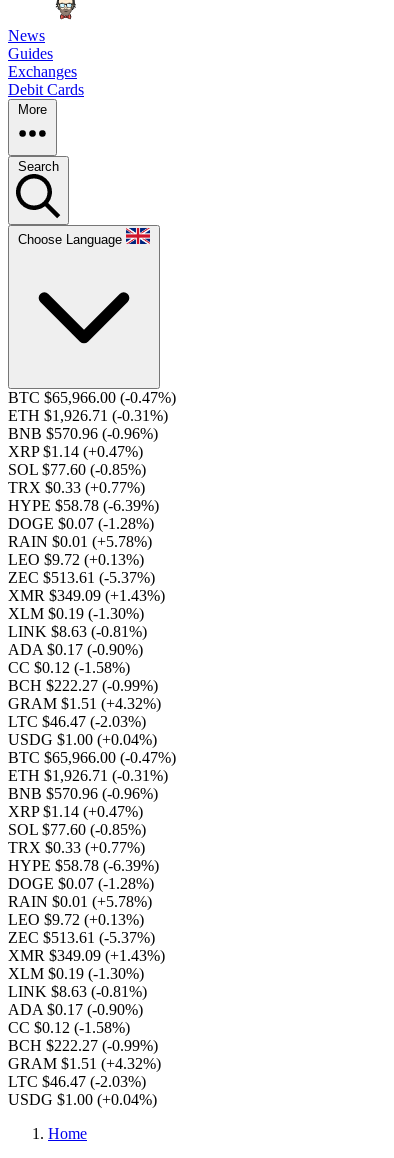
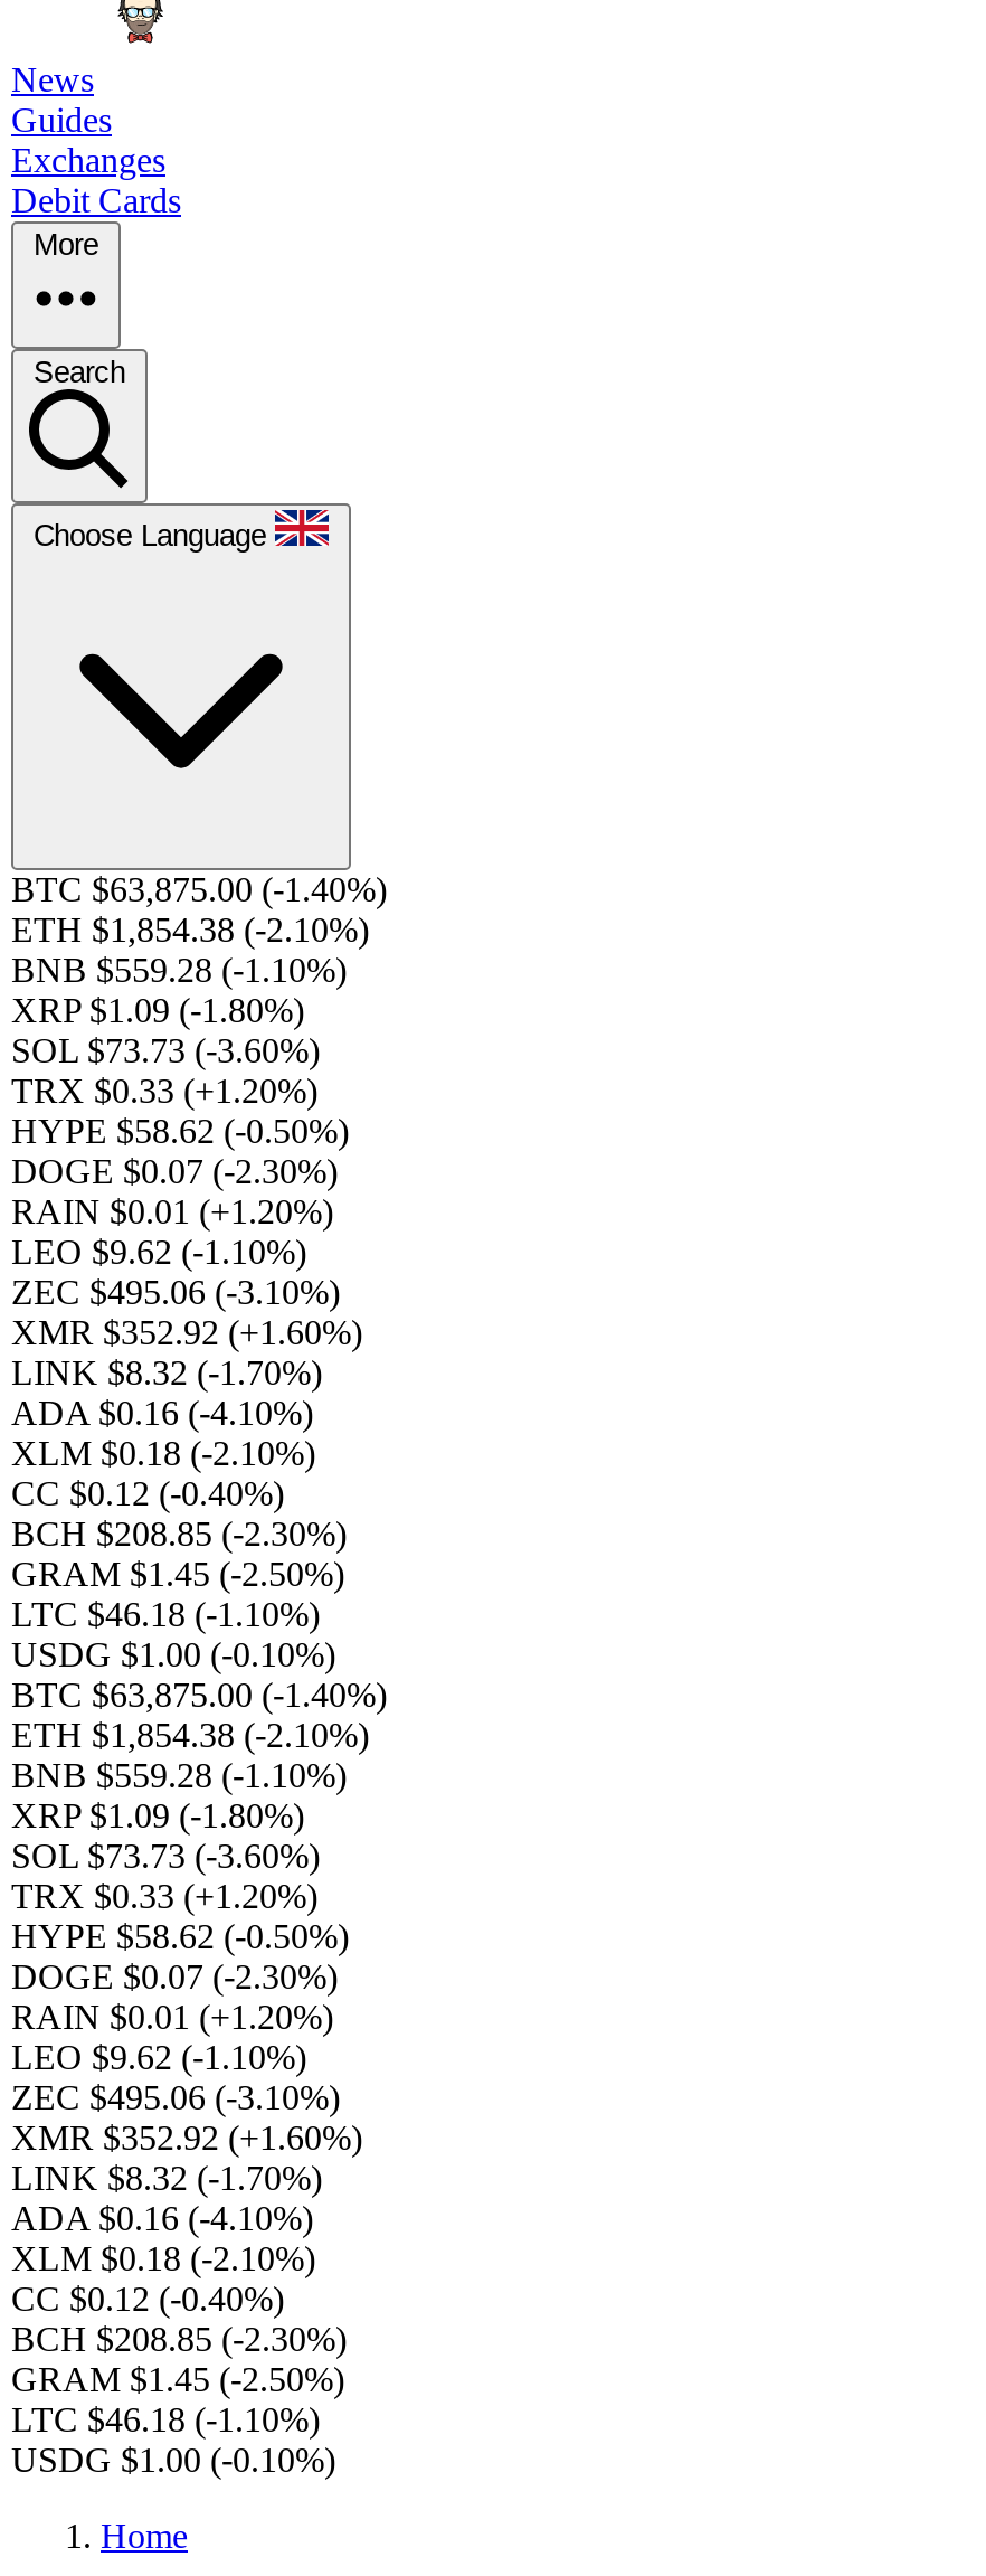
[8,389,176,1108] BTC $65,966.00(-0.47%) | ETH $1,926.71 (-0.31%) | BNB $570.96 (-0.96%) | XRP $1.14 (+0.47%) | SOL $77.60(-0.85%) | TRX $0.33 (+0.77%) | HYPE $58.78 (-6.39%) | DOGE $0.07 (-1.28%) | RAIN $0.01 (+5.78%) | LEO $9.72 (+0.13%) | ZEC $513.61 (-5.37%) | XMR $349.09 (+1.43%) | XLM $0.19 (-1.30%) | LINK $8.63 (-0.81%) | ADA $0.17 (-0.90%) | CC $0.12 (-1.58%) | BCH $222.27 (-0.99%) | GRAM $1.51 (+4.32%) | LTC $46.47 (-2.03%) | USDG $1.00(+0.04%) | BTC $65,966.00 (-0.47%) | ETH $1,926.71 (-0.31%) | BNB $570.96 (-0.96%) | XRP $1.14 (+0.47%) | SOL $77.60(-0.85%) | TRX $0.33 (+0.77%) | HYPE $58.78 (-6.39%) | DOGE $0.07 (-1.28%) | RAIN $0.01 (+5.78%) | LEO $9.72 (+0.13%) | ZEC $513.61 (-5.37%) | XMR $349.09 (+1.43%) | XLM $0.19 (-1.30%) | LINK $8.63 (-0.81%) | ADA $0.17 (-0.90%) | CC $0.12 (-1.58%) | BCH $222.27 (-0.99%) | GRAM $1.51 (+4.32%) | LTC $46.47 (-2.03%) | USDG $1.00(+0.04%) -> [11,870,387,2479] BTC $63,875.00(-1.40%) | ETH $1,854.38 (-2.10%) | BNB $559.28 (-1.10%) | XRP $1.09 (-1.80%) | SOL $73.73(-3.60%) | TRX $0.33 (+1.20%) | HYPE $58.62 (-0.50%) | DOGE $0.07 (-2.30%) | RAIN $0.01 (+1.20%) | LEO $9.62 (-1.10%) | ZEC $495.06 (-3.10%) | XMR $352.92 (+1.60%) | LINK $8.32 (-1.70%) | ADA $0.16 (-4.10%) | XLM $0.18 (-2.10%) | CC $0.12 (-0.40%) | BCH $208.85 (-2.30%) | GRAM $1.45 (-2.50%) | LTC $46.18 (-1.10%) | USDG $1.00(-0.10%) | BTC $63,875.00 (-1.40%) | ETH $1,854.38 (-2.10%) | BNB $559.28 (-1.10%) | XRP $1.09 (-1.80%) | SOL $73.73(-3.60%) | TRX $0.33 (+1.20%) | HYPE $58.62 (-0.50%) | DOGE $0.07 (-2.30%) | RAIN $0.01 (+1.20%) | LEO $9.62 (-1.10%) | ZEC $495.06 (-3.10%) | XMR $352.92 (+1.60%) | LINK $8.32 (-1.70%) | ADA $0.16 (-4.10%) | XLM $0.18 (-2.10%) | CC $0.12 (-0.40%) | BCH $208.85 (-2.30%) | GRAM $1.45 (-2.50%) | LTC $46.18 (-1.10%) | USDG $1.00(-0.10%)

